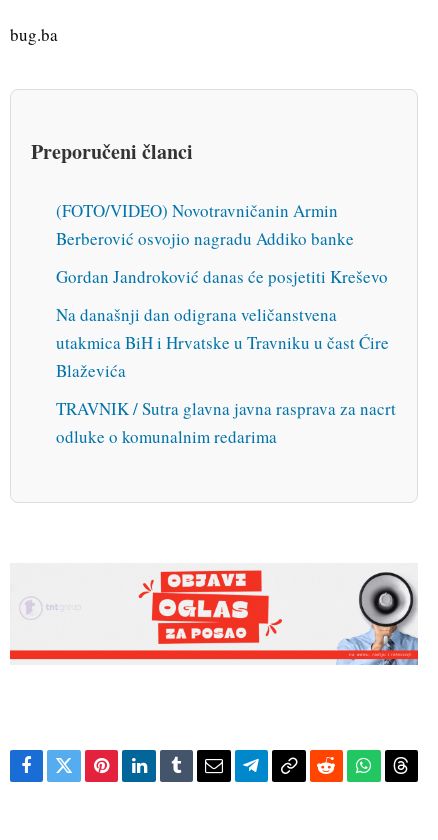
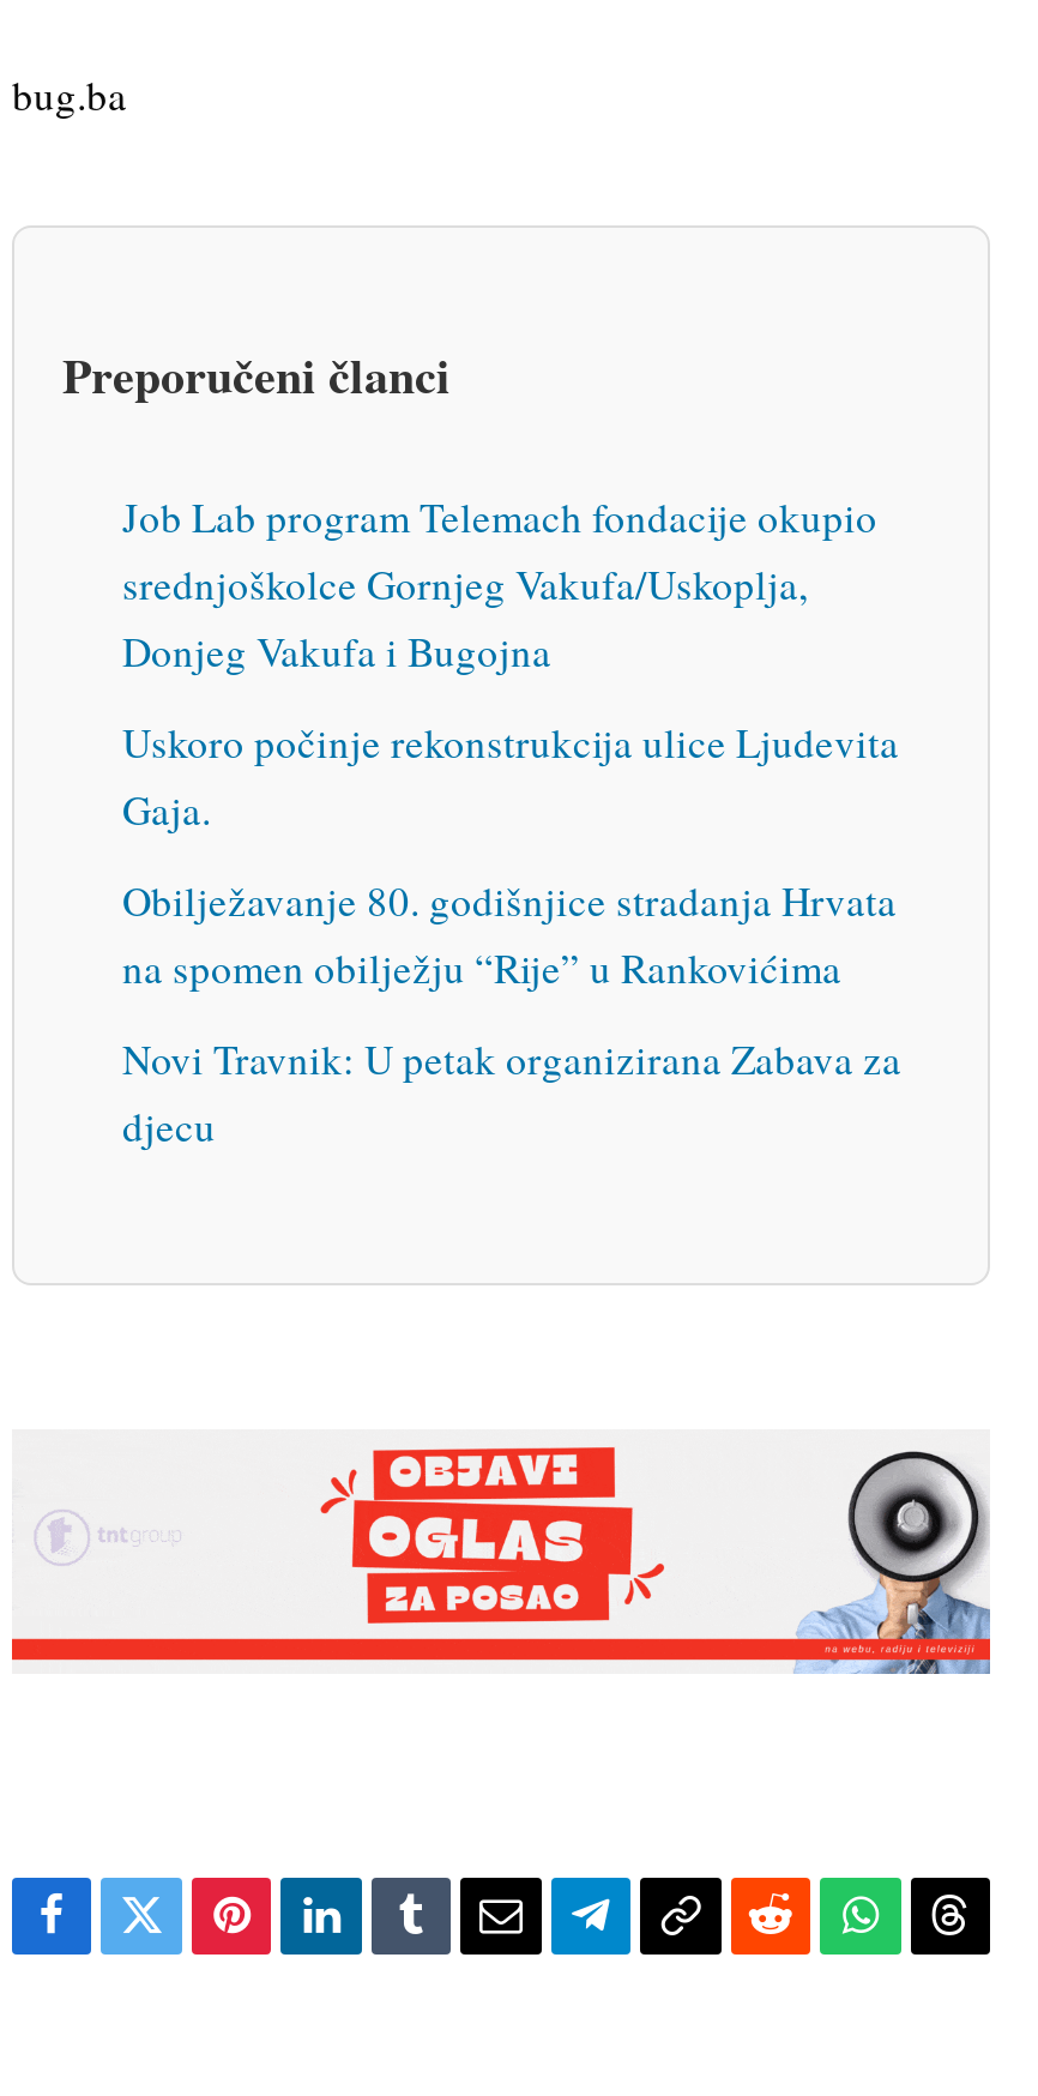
[56,199,354,250] (FOTO/VIDEO) Novotravničanin Armin | Berberović osvojio nagradu Addiko banke -> [122,490,877,680] Job Lab program Telemach fondacije okupio | srednjoškolce Gornjeg Vakufa/Uskoplja, | Donjeg Vakufa i Bugojna
[56,265,388,288] Gordan Jandroković danas će posjetiti Kreševo -> [122,716,899,838] Uskoro počinje rekonstrukcija ulice Ljudevita | Gaja.
[56,303,389,382] Na današnji dan odigrana veličanstvena | utakmica BiH i Hrvatske u Travniku u čast Ćire | Blaževića -> [122,874,897,996] Obilježavanje 80. godišnjice stradanja Hrvata | na spomen obilježju “Rije” u Rankovićima
[56,397,396,448] TRAVNIK / Sutra glavna javna rasprava za nacrt | odluke o komunalnim redarima -> [122,1032,901,1154] Novi Travnik: U petak organizirana Zabava za | djecu

